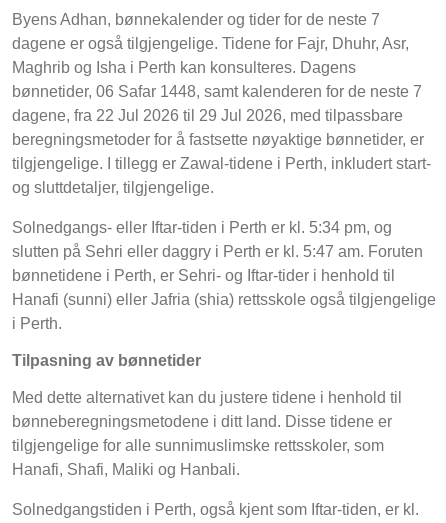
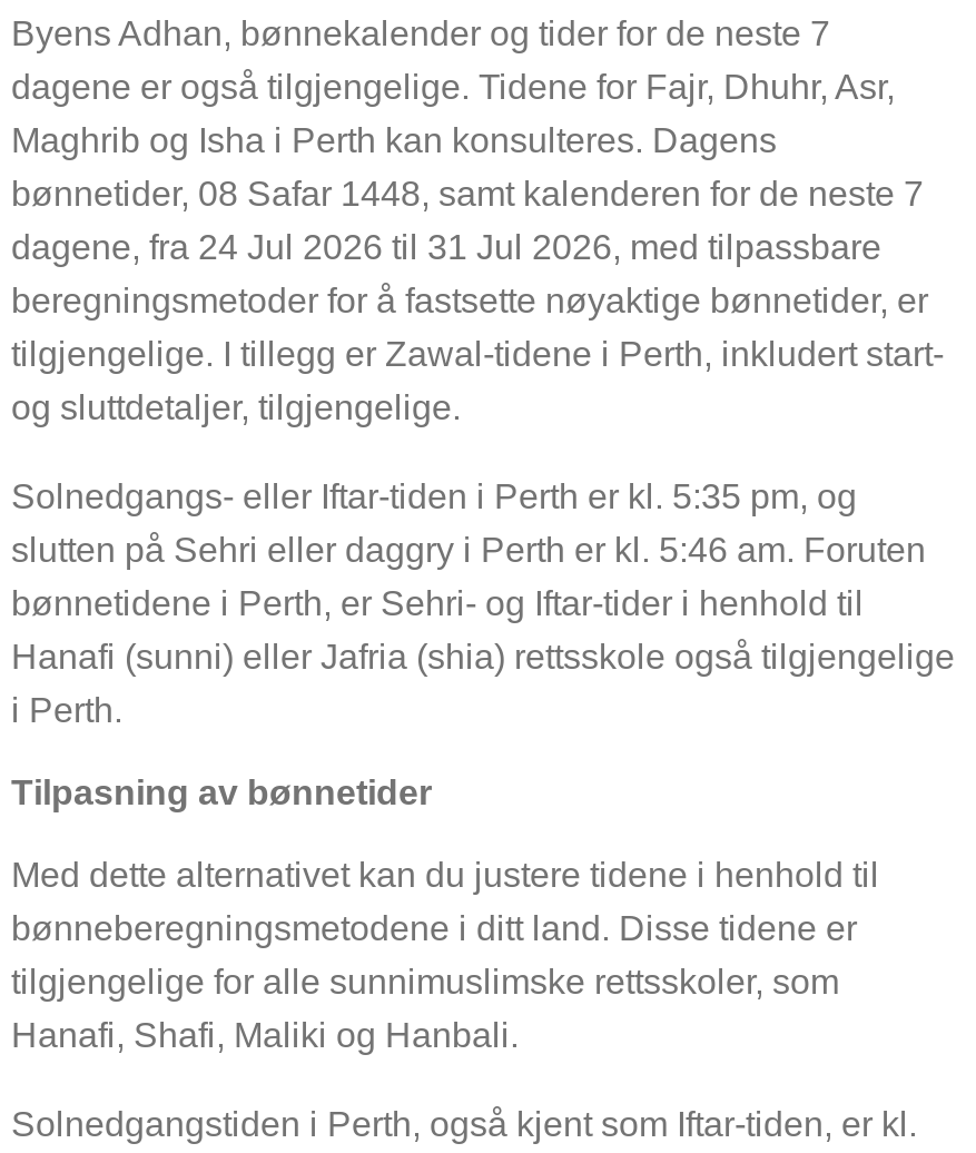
[12,83,422,100] bønnetider, 06 Safar 1448, samt kalenderen for de neste 7 -> [11,175,924,213] bønnetider, 08 Safar 1448, samt kalenderen for de neste 7
[12,107,403,124] dagene, fra 22 Jul 2026 til 29 Jul 2026, med tilpassbare -> [11,229,881,266] dagene, fra 24 Jul 2026 til 31 Jul 2026, med tilpassbare
[12,219,392,236] Solnedgangs- eller Iftar-tiden i Perth er kl. 5:34 pm, og -> [11,478,857,516] Solnedgangs- eller Iftar-tiden i Perth er kl. 5:35 pm, og
[12,243,423,260] slutten på Sehri eller daggry i Perth er kl. 5:47 am. Foruten -> [11,531,926,569] slutten på Sehri eller daggry i Perth er kl. 5:46 am. Foruten

